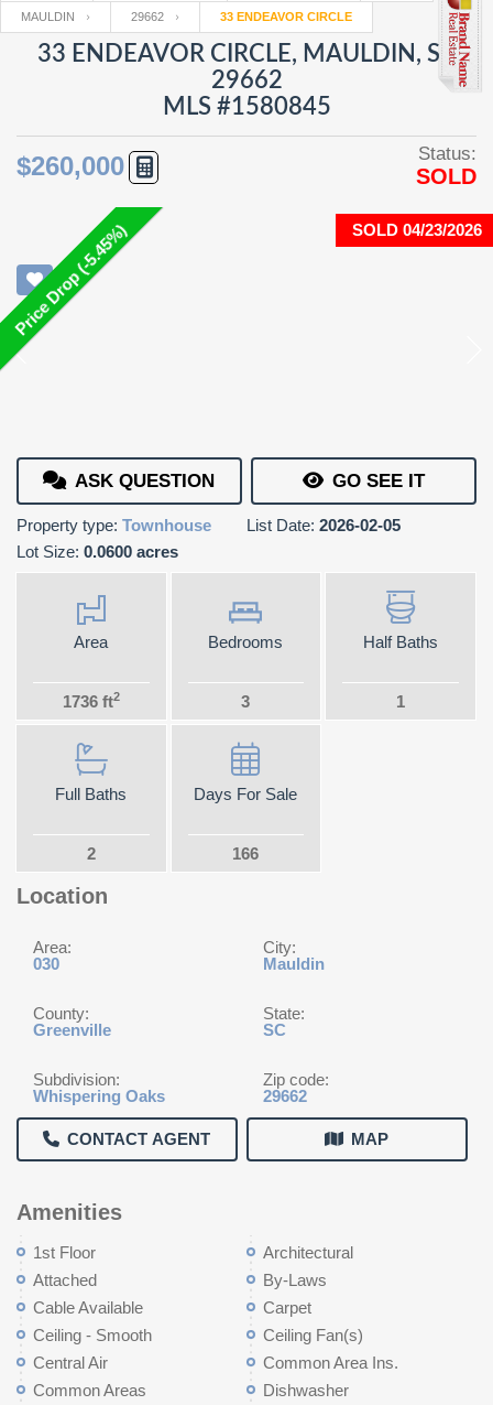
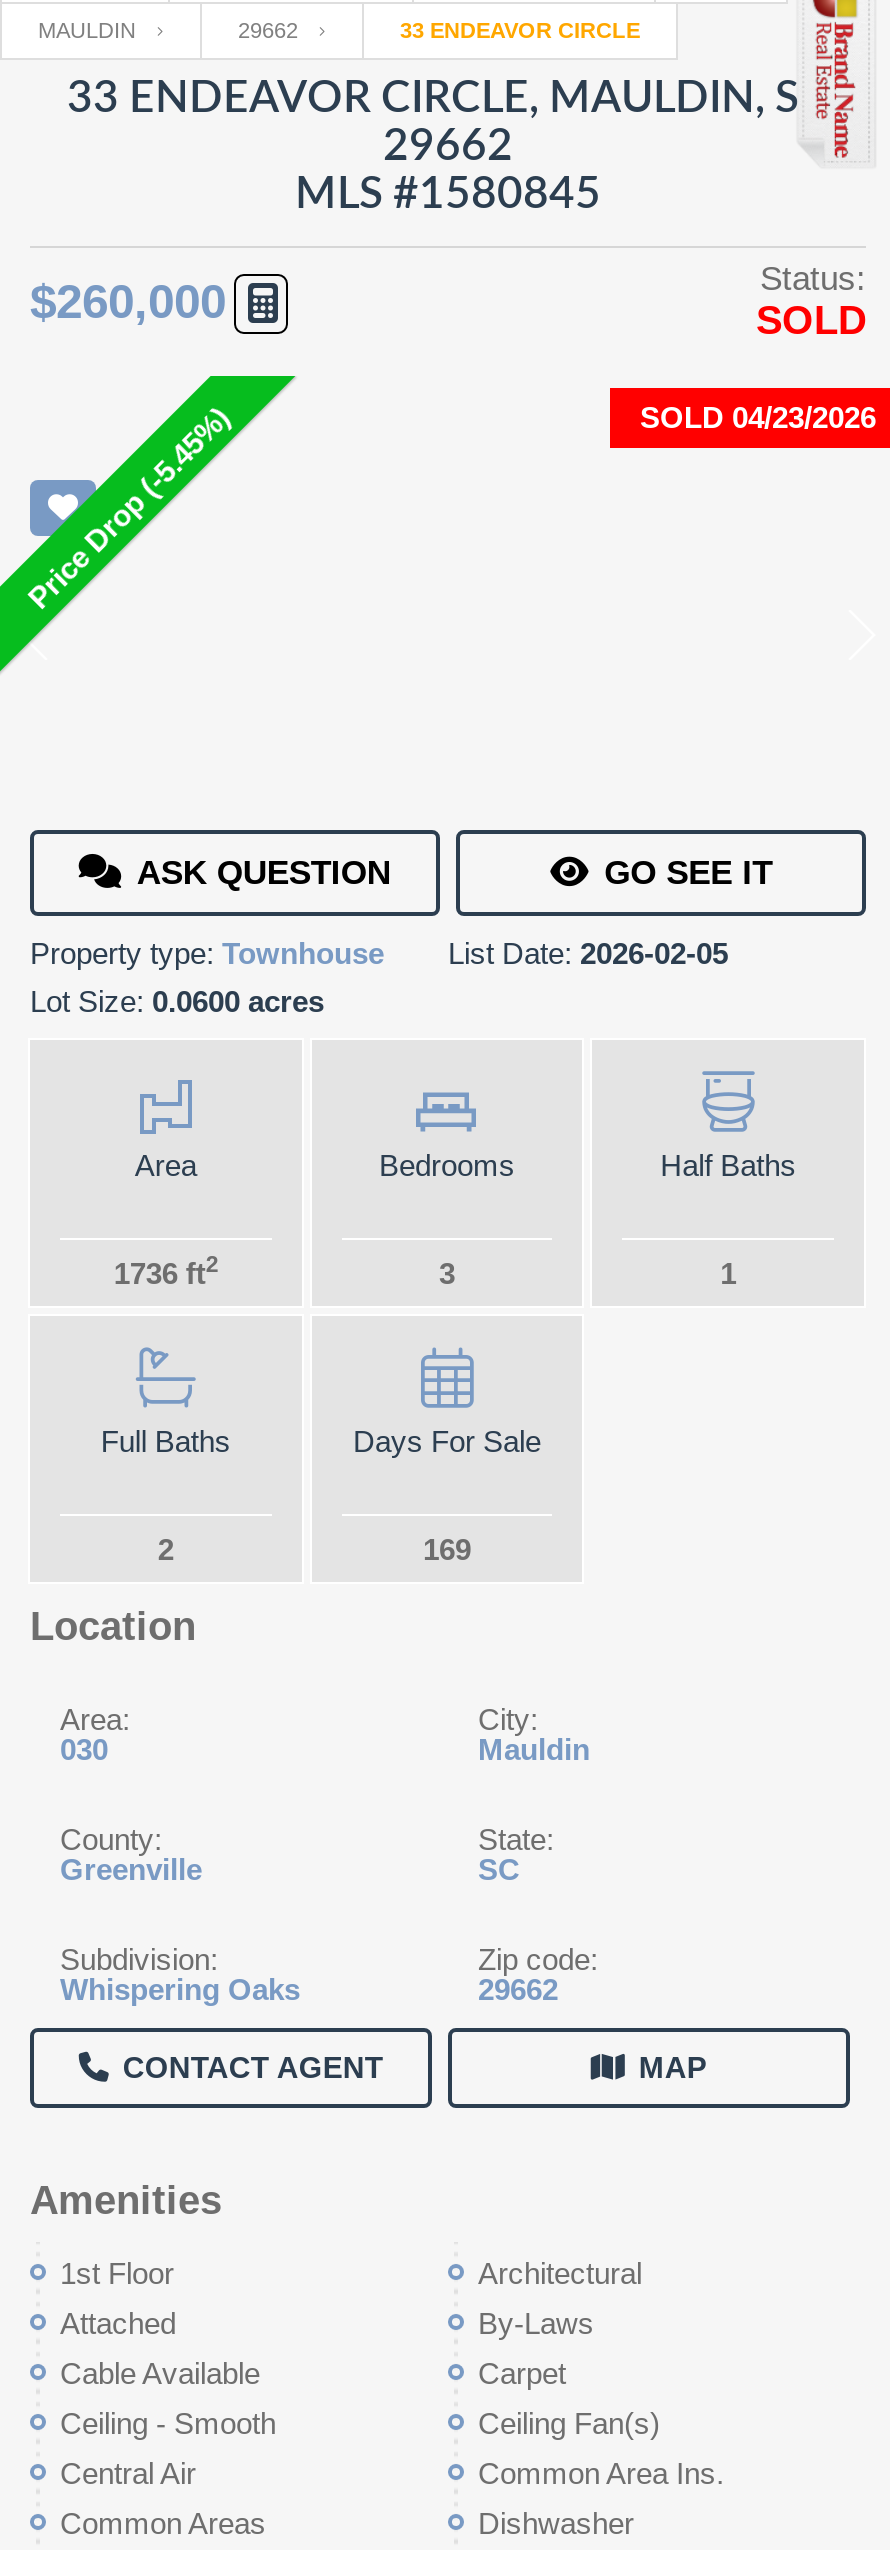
[233,844,259,863] 166 -> [423,1532,471,1566] 169

